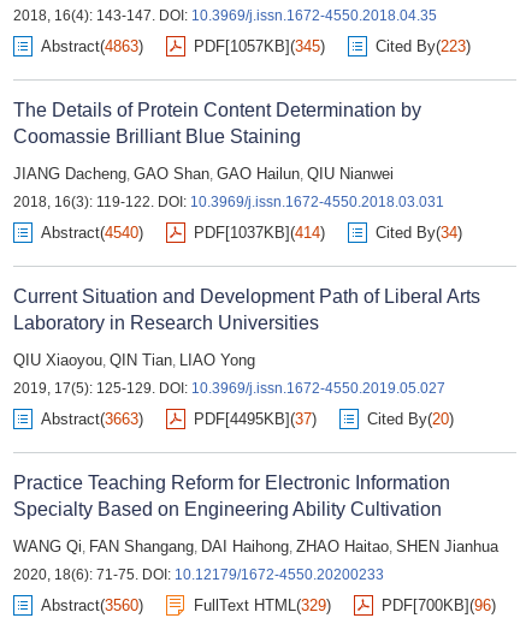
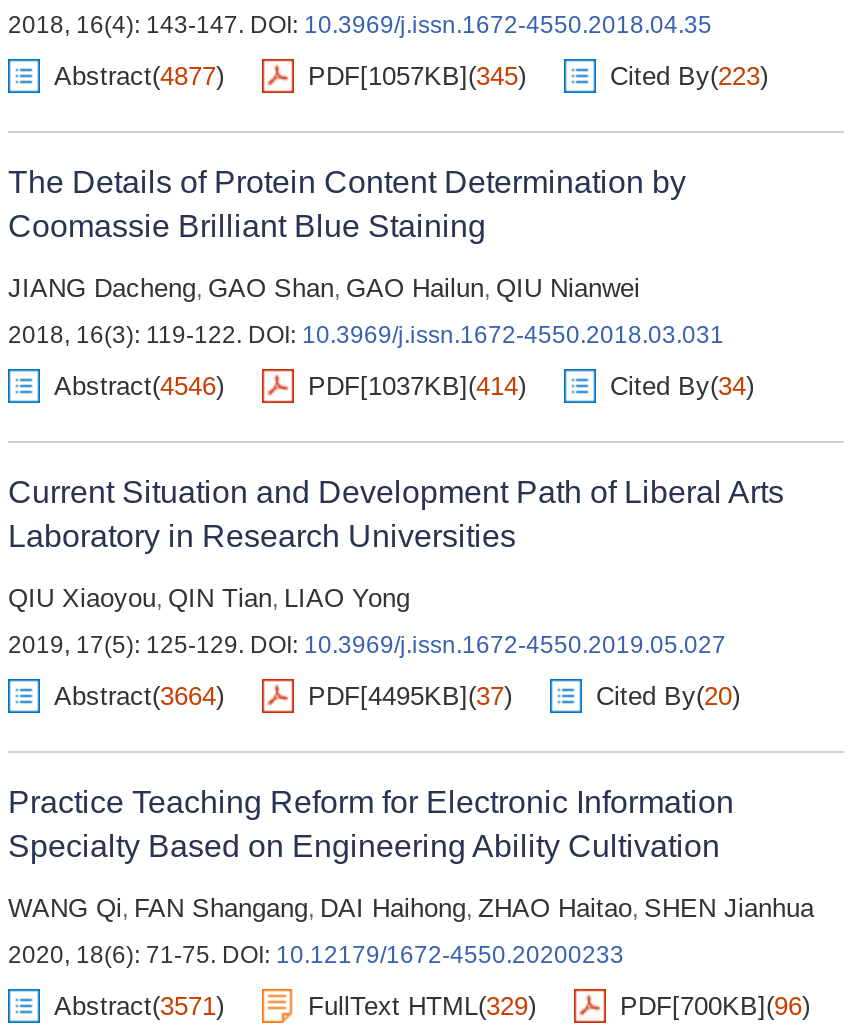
[41,37,143,55] Abstract(4863) -> [54,61,224,91] Abstract(4877)
[41,224,143,242] Abstract(4540) -> [54,371,224,401] Abstract(4546)
[41,410,143,428] Abstract(3663) -> [54,681,224,711] Abstract(3664)
[41,596,143,614] Abstract(3560) -> [54,991,224,1021] Abstract(3571)

